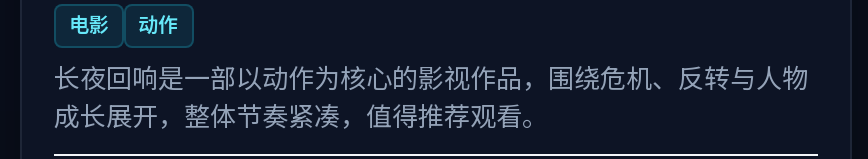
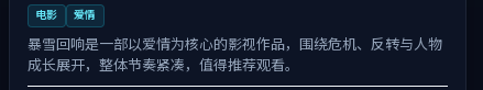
[138,13,178,39] 动作 -> [74,8,96,22] 爱情
[54,62,808,94] 长夜回响是一部以动作为核心的影视作品，围绕危机、反转与人物 -> [28,35,442,53] 暴雪回响是一部以爱情为核心的影视作品，围绕危机、反转与人物

